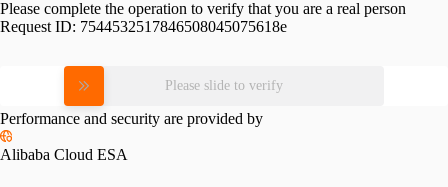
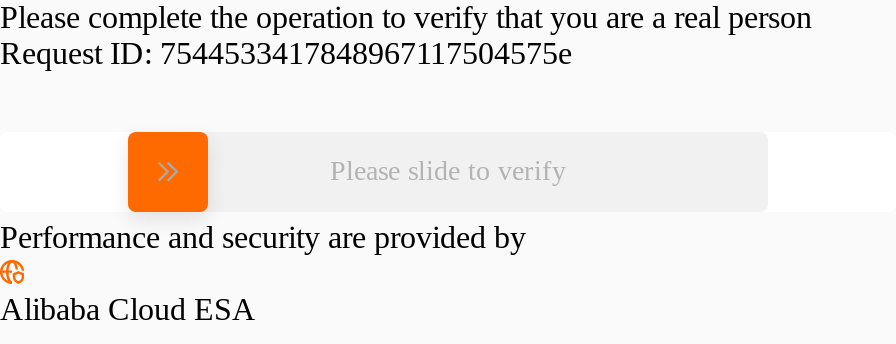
[0,18,287,35] Request ID: 7544532517846508045075618e -> [0,36,572,70] Request ID: 7544533417848967117504575e

